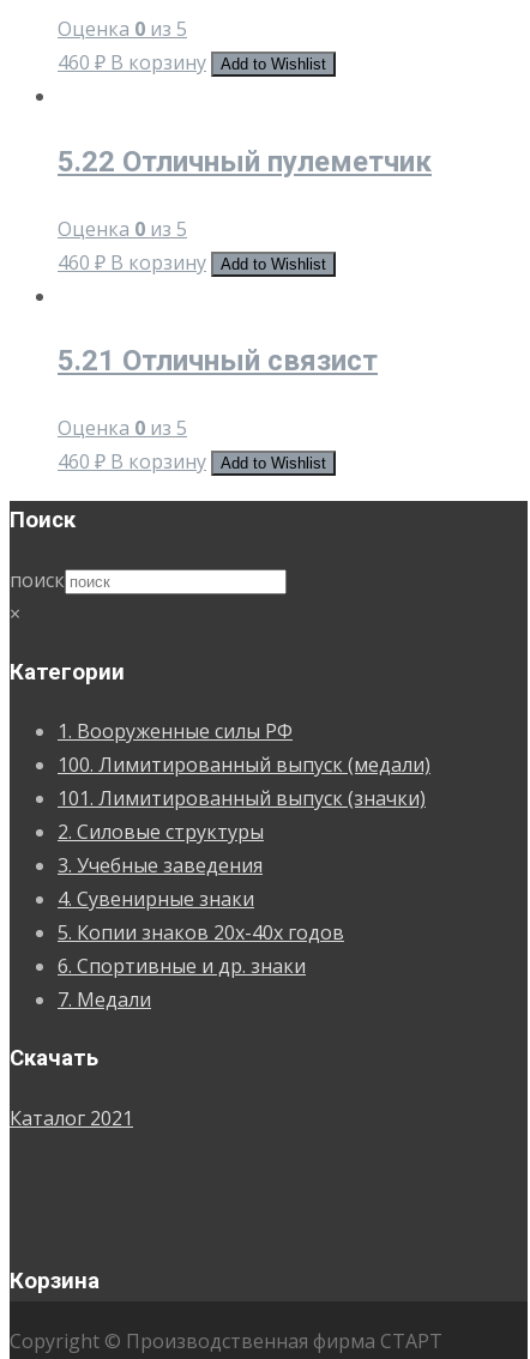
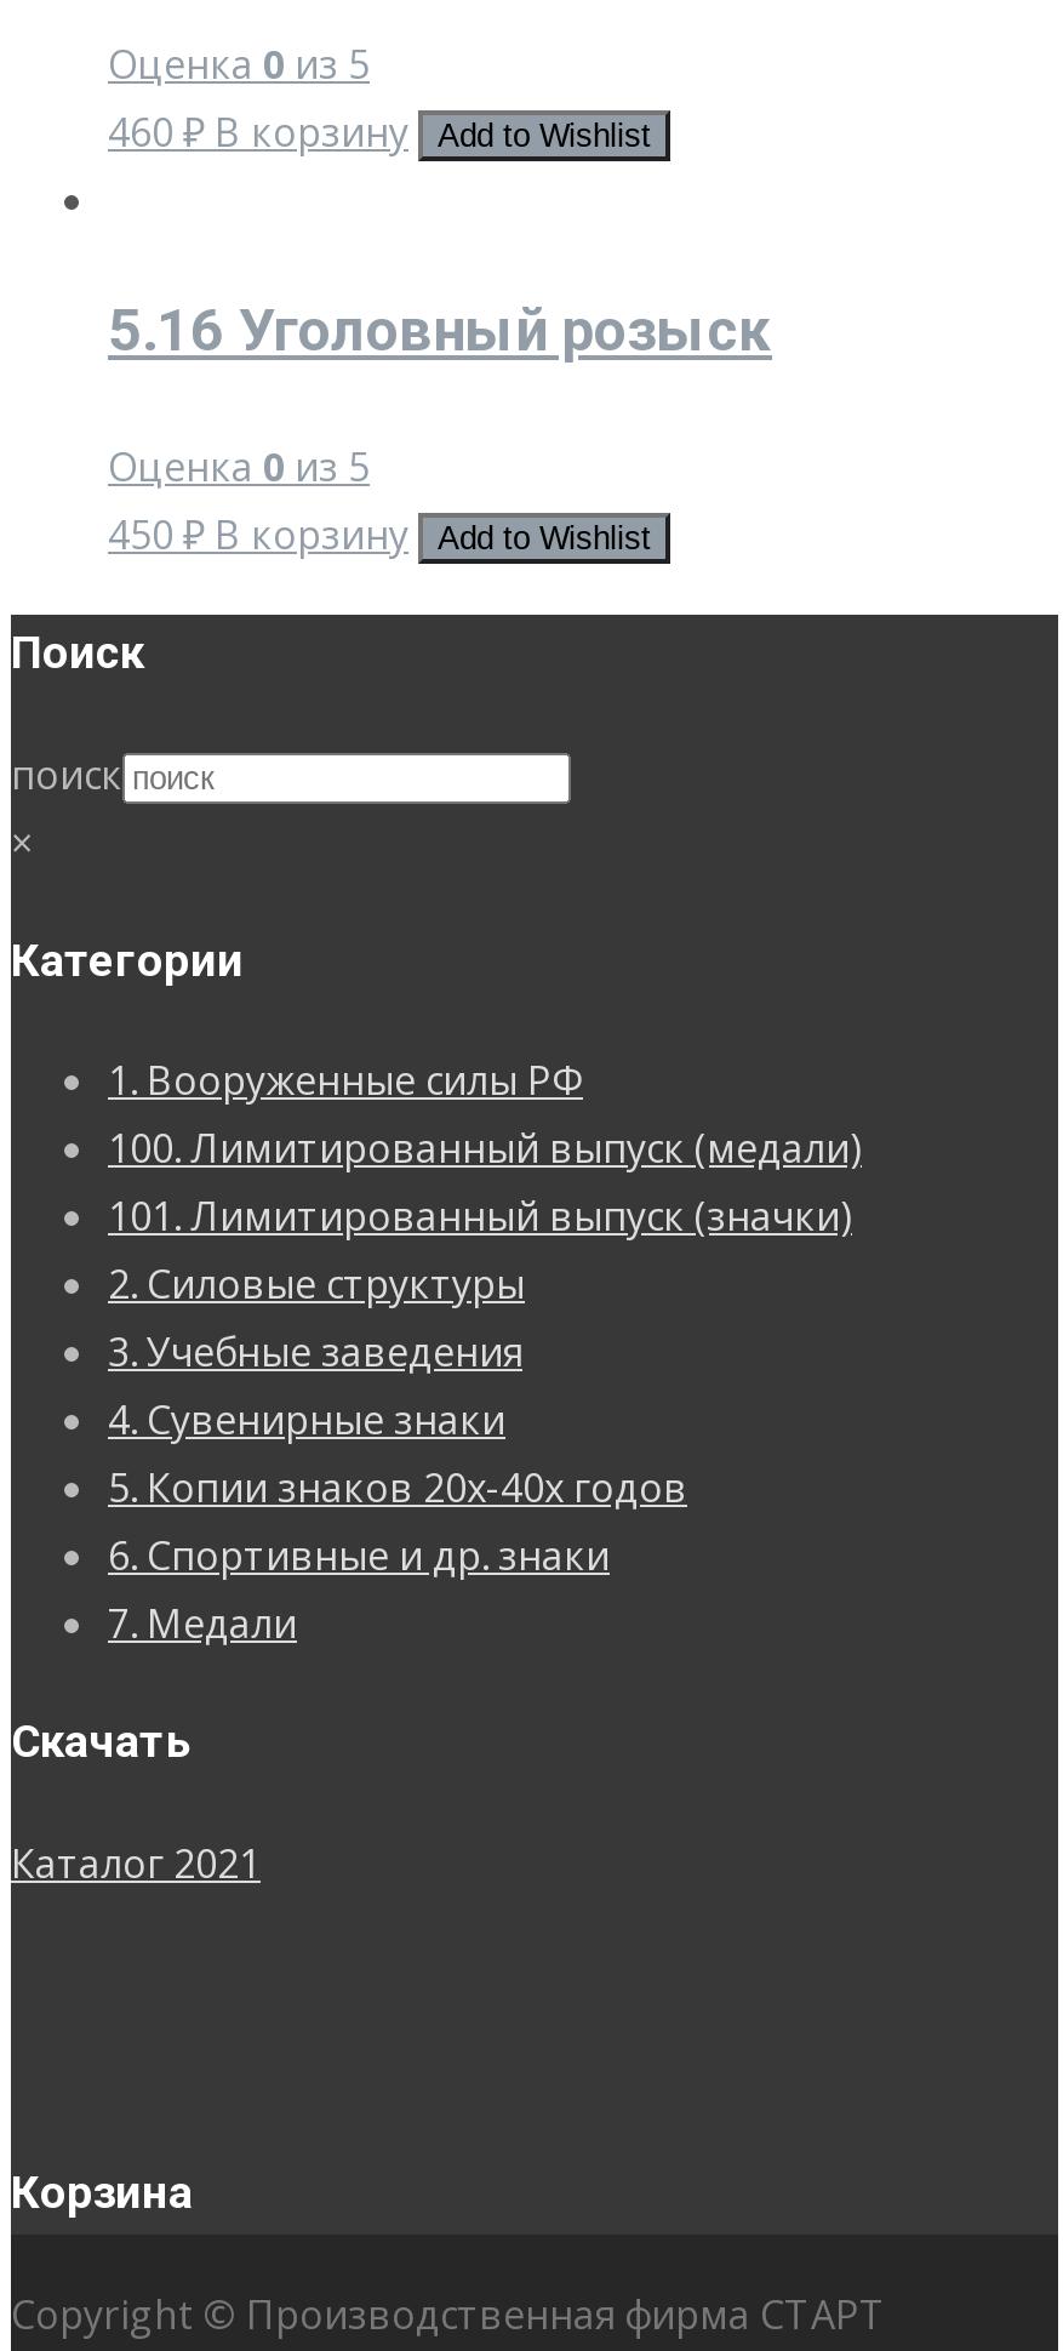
[58,145,432,178] 5.22 Отличный пулеметчик -> [108,299,772,366] 5.16 Уголовный розыск
[58,249,378,475] 460 ₽ В корзину | Add to Wishlist | 5.21 Отличный связист | Оценка 0 из 5 | 460 ₽ В корзину -> [108,509,408,563] 450 ₽ В корзину

